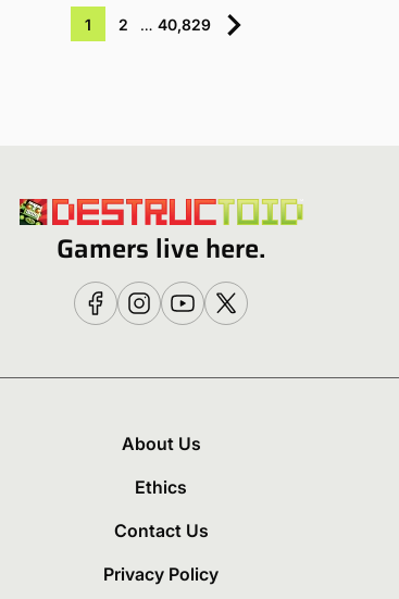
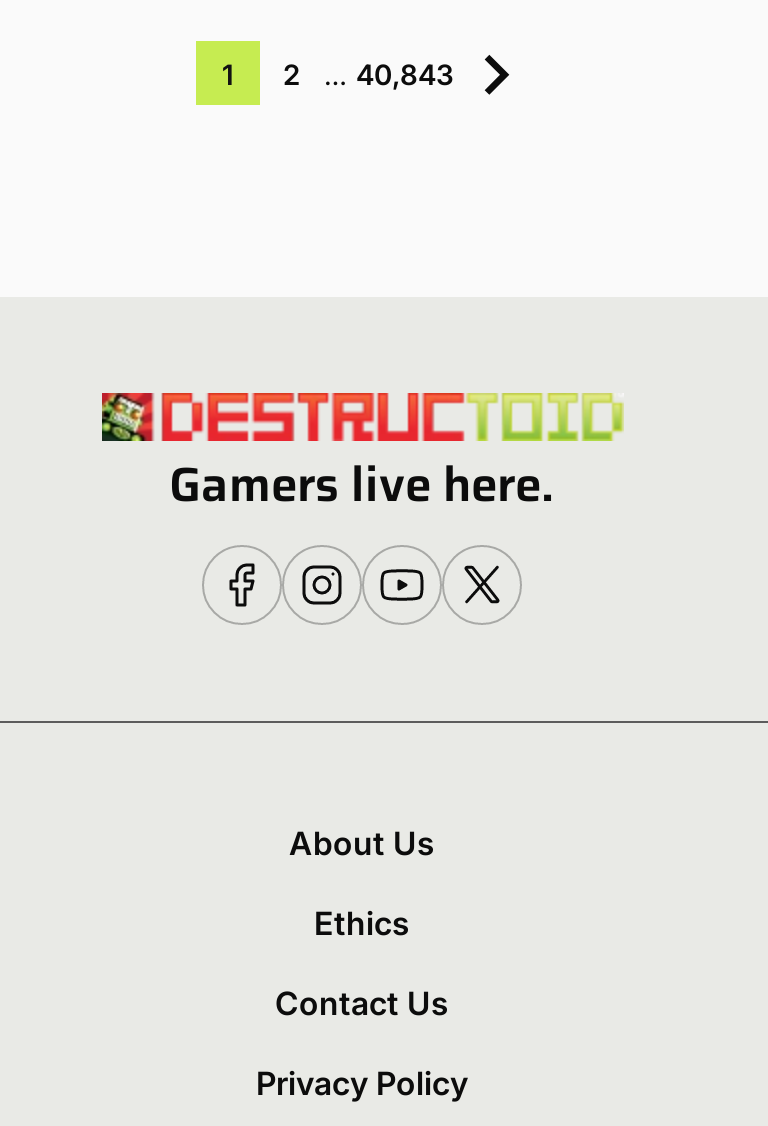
[85,15,211,33] 1 2 … 40,829 -> [222,57,454,91] 1 2 … 40,843

